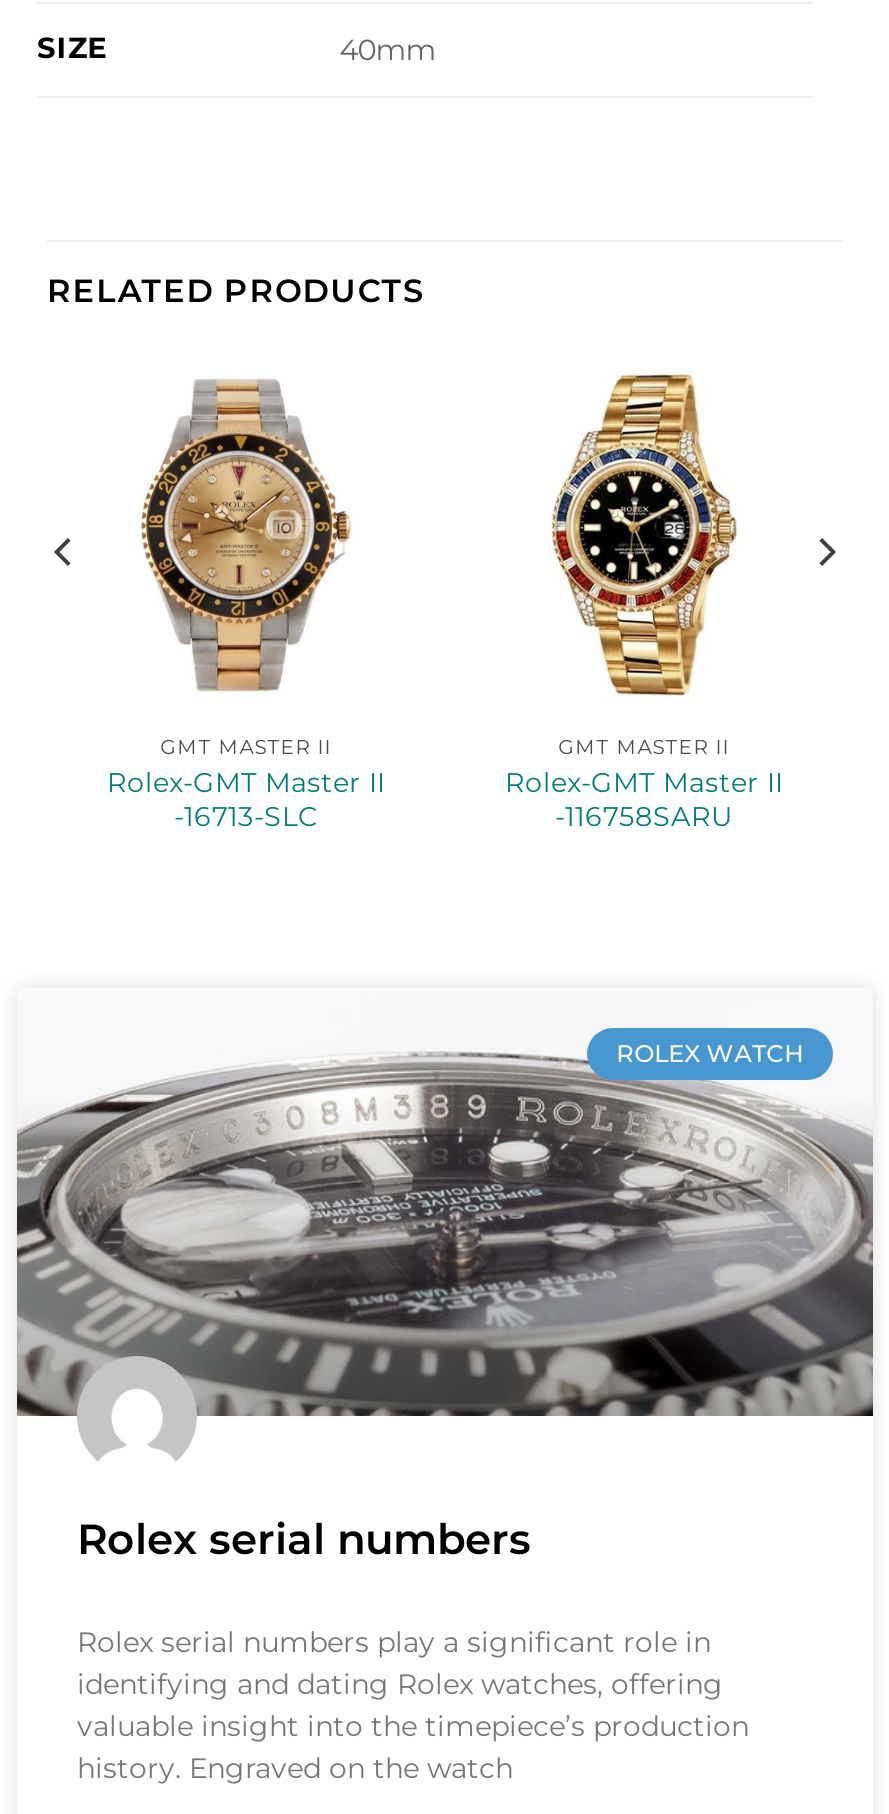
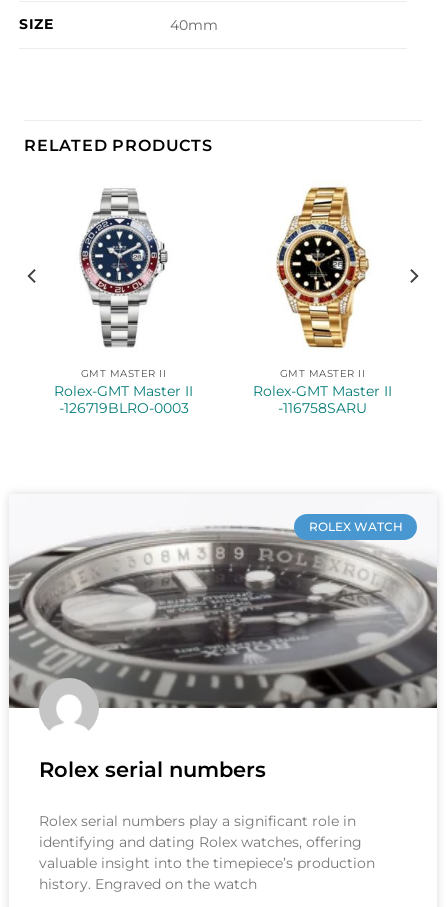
[139,380,351,694] [image] -> [71,191,175,348] [image]
[174,799,318,831] -16713-SLC -> [58,400,188,416] -126719BLRO-0003

